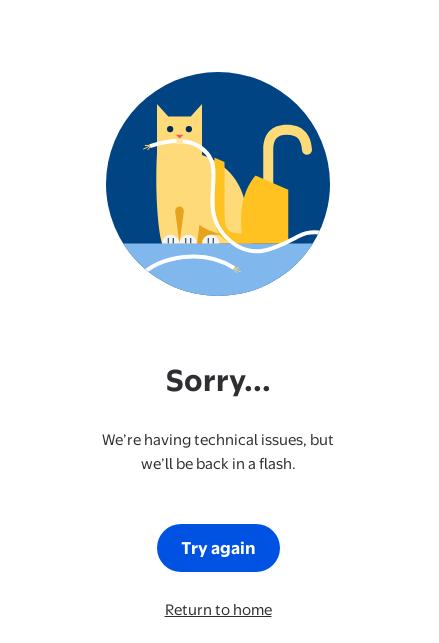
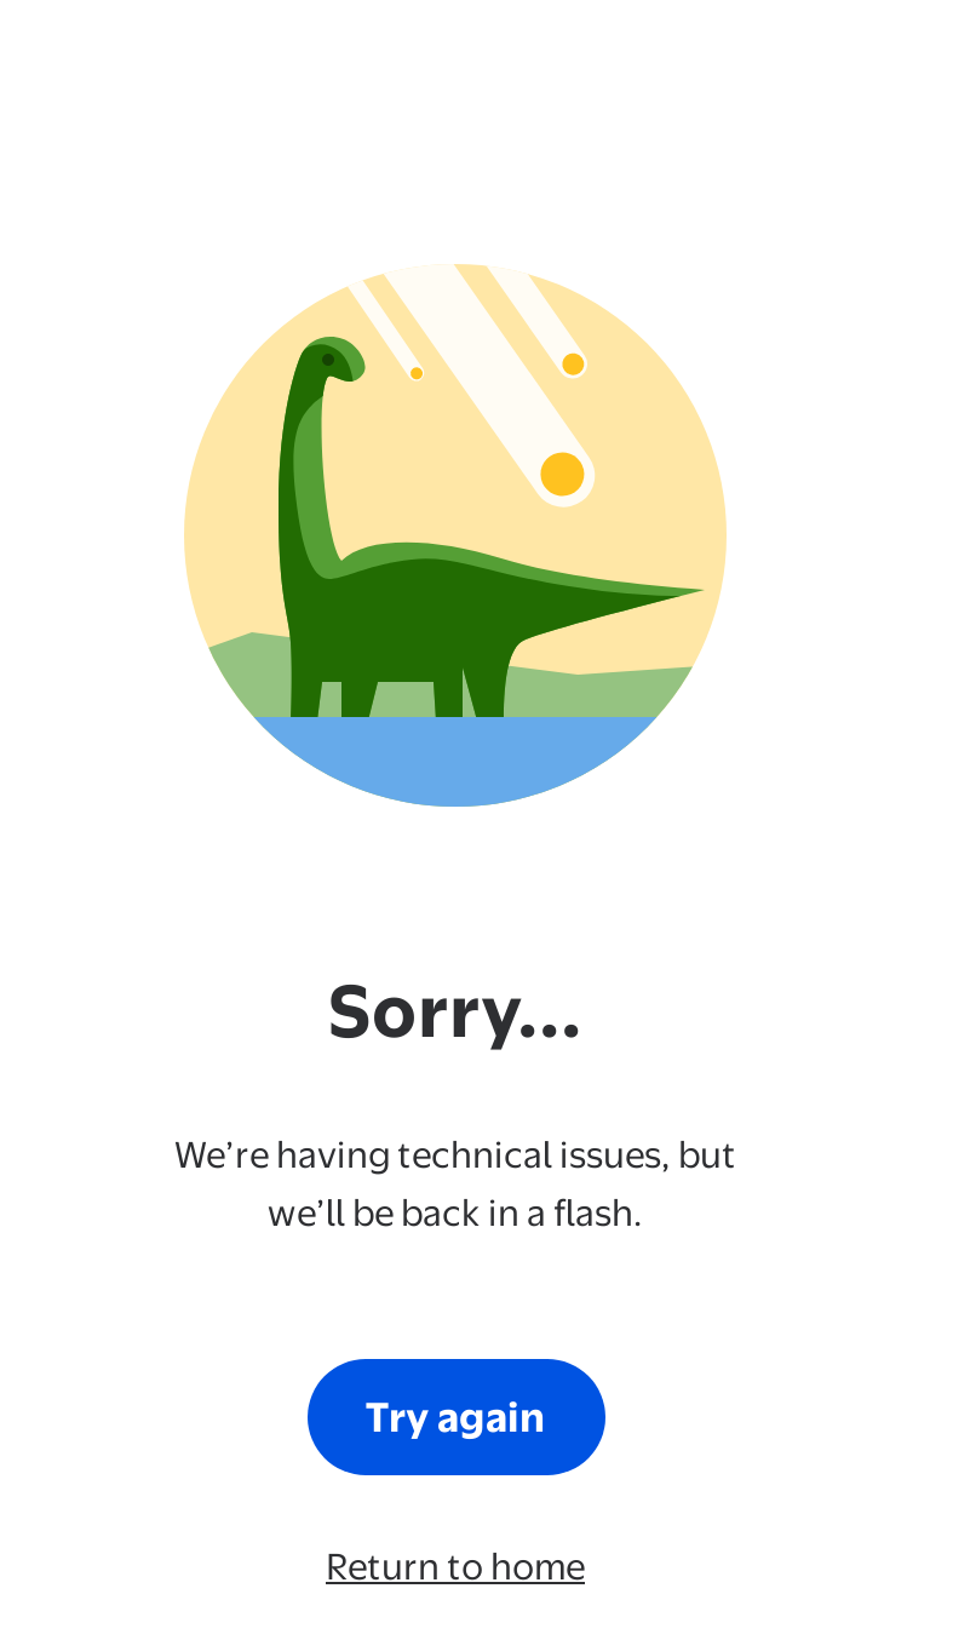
[105,71,331,274] [image] -> [184,264,727,751] [image]

